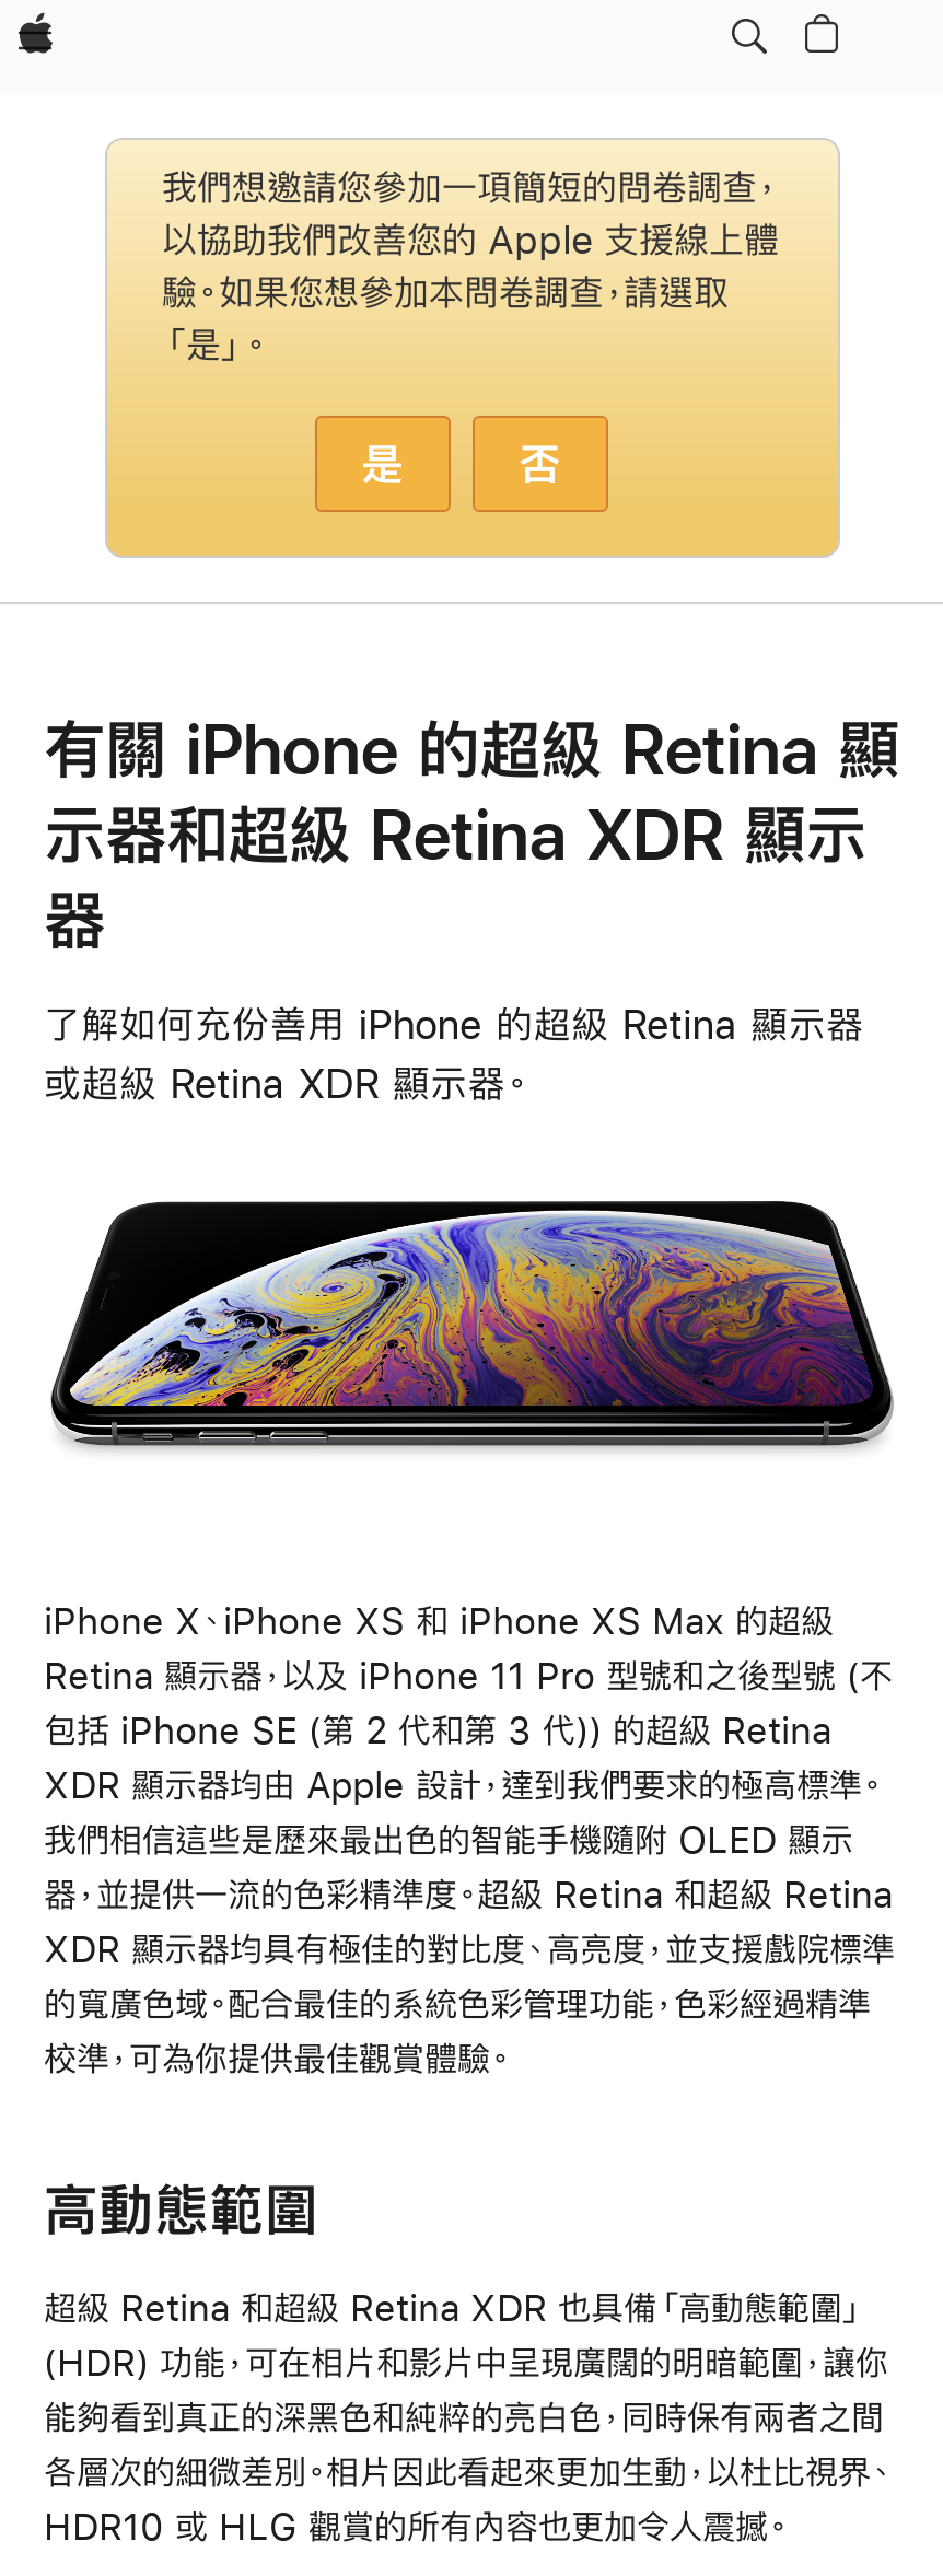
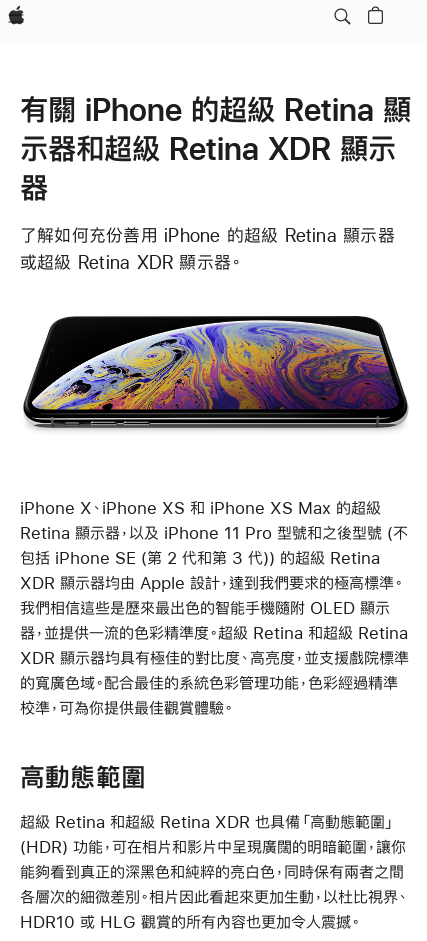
[105,138,840,558] [image] | 我們想邀請您參加一項簡短的問卷調查， | 以協助我們改善您的 Apple 支援線上體 | 驗。如果您想參加本問卷調查，請選取 | 「是」。 | 是 | 否 -> none

